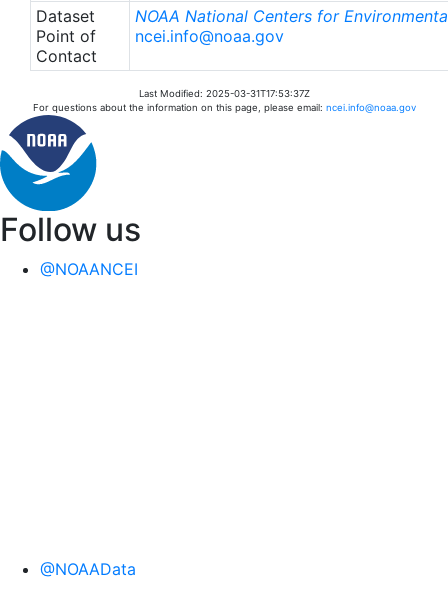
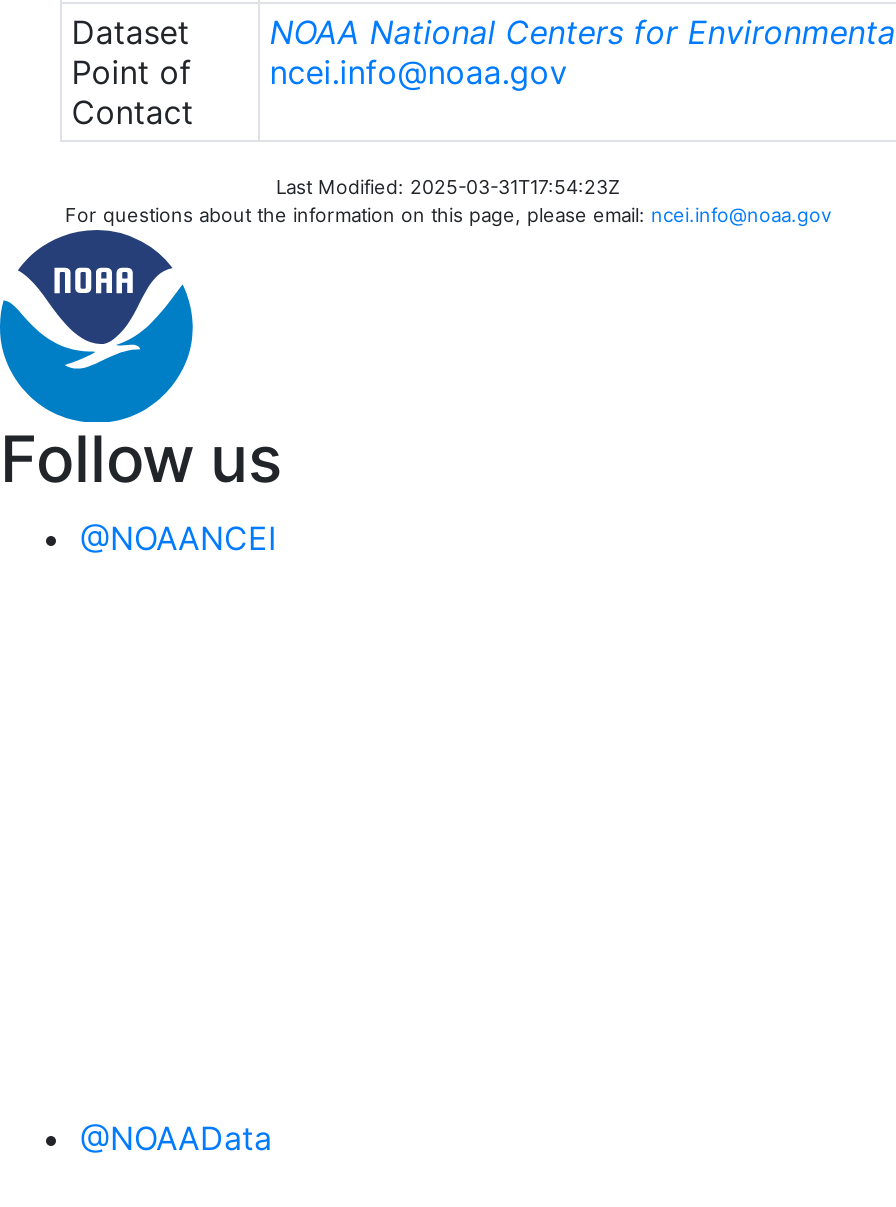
[138,88,309,99] Last Modified: 2025-03-31T17:53:37Z -> [276,175,620,197] Last Modified: 2025-03-31T17:54:23Z

